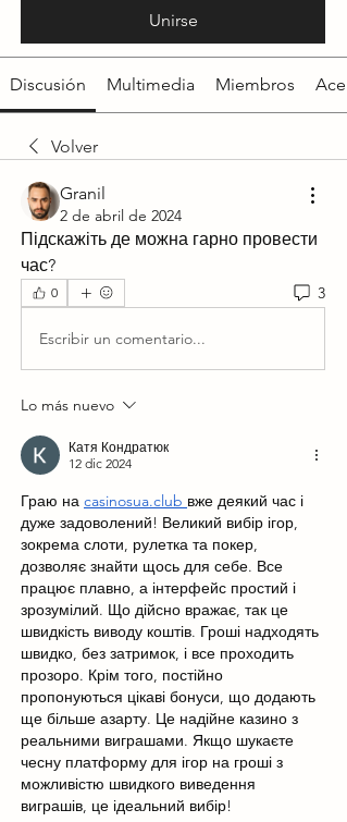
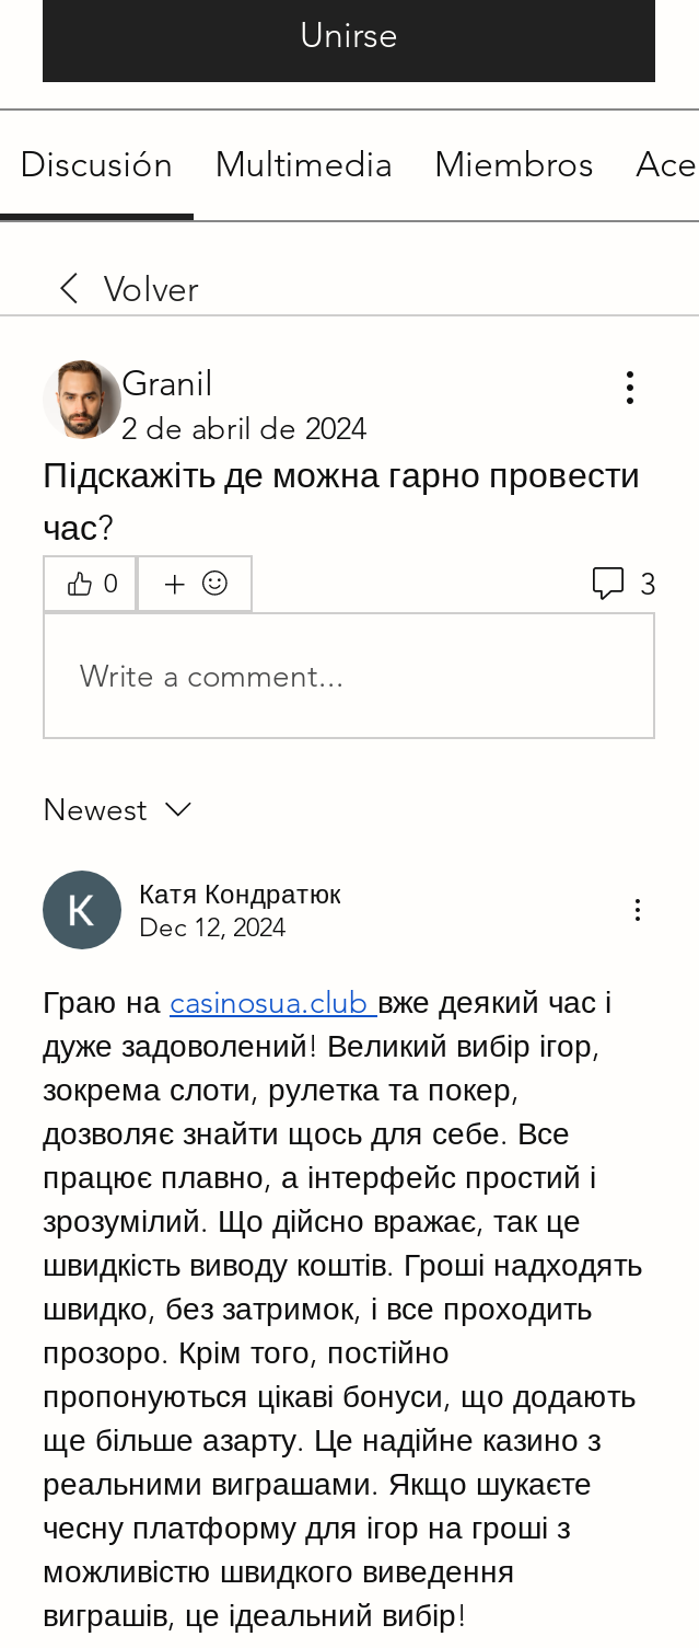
[39,328,206,348] Escribir un comentario... -> [80,655,345,694] Write a comment...
[21,395,114,415] Lo más nuevo -> [43,790,148,829] Newest
[69,455,132,471] 12 dic 2024 -> [139,910,286,943] Dec 12, 2024

